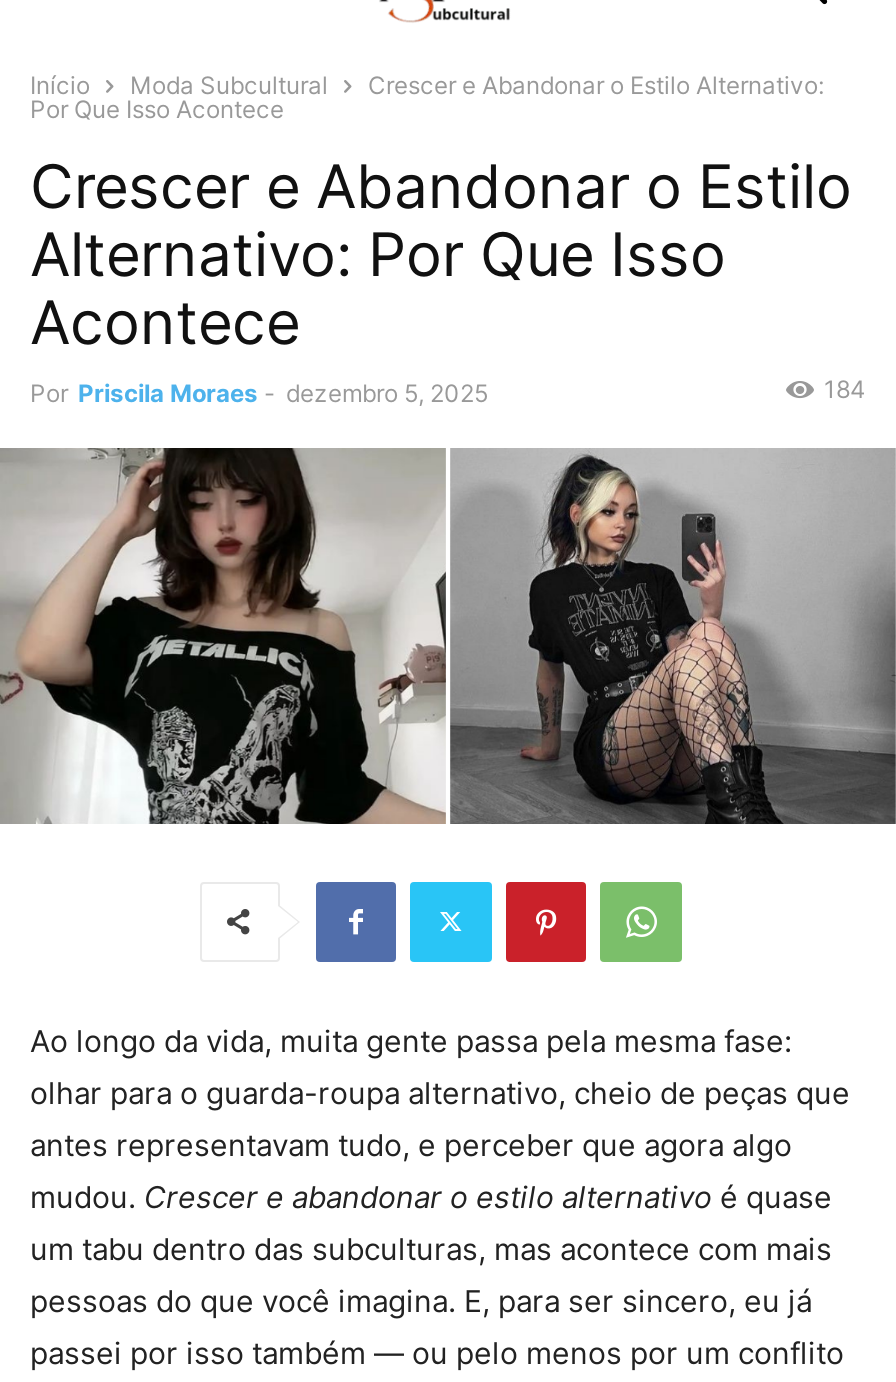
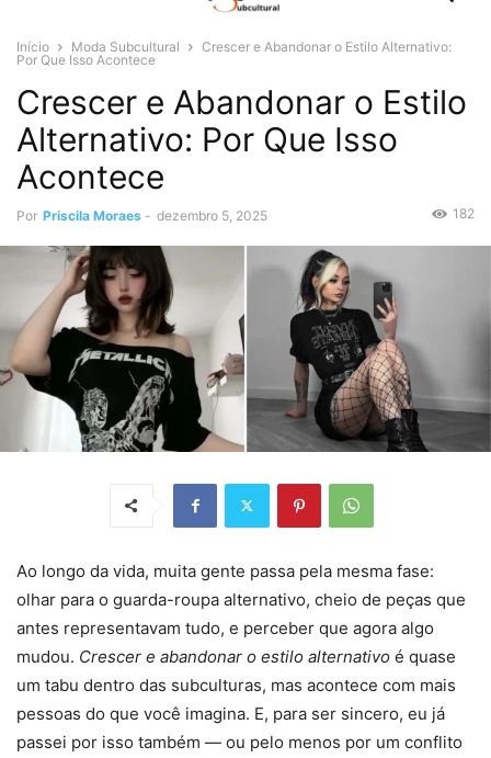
[824,374,866,404] 184 -> [453,205,475,222] 182

